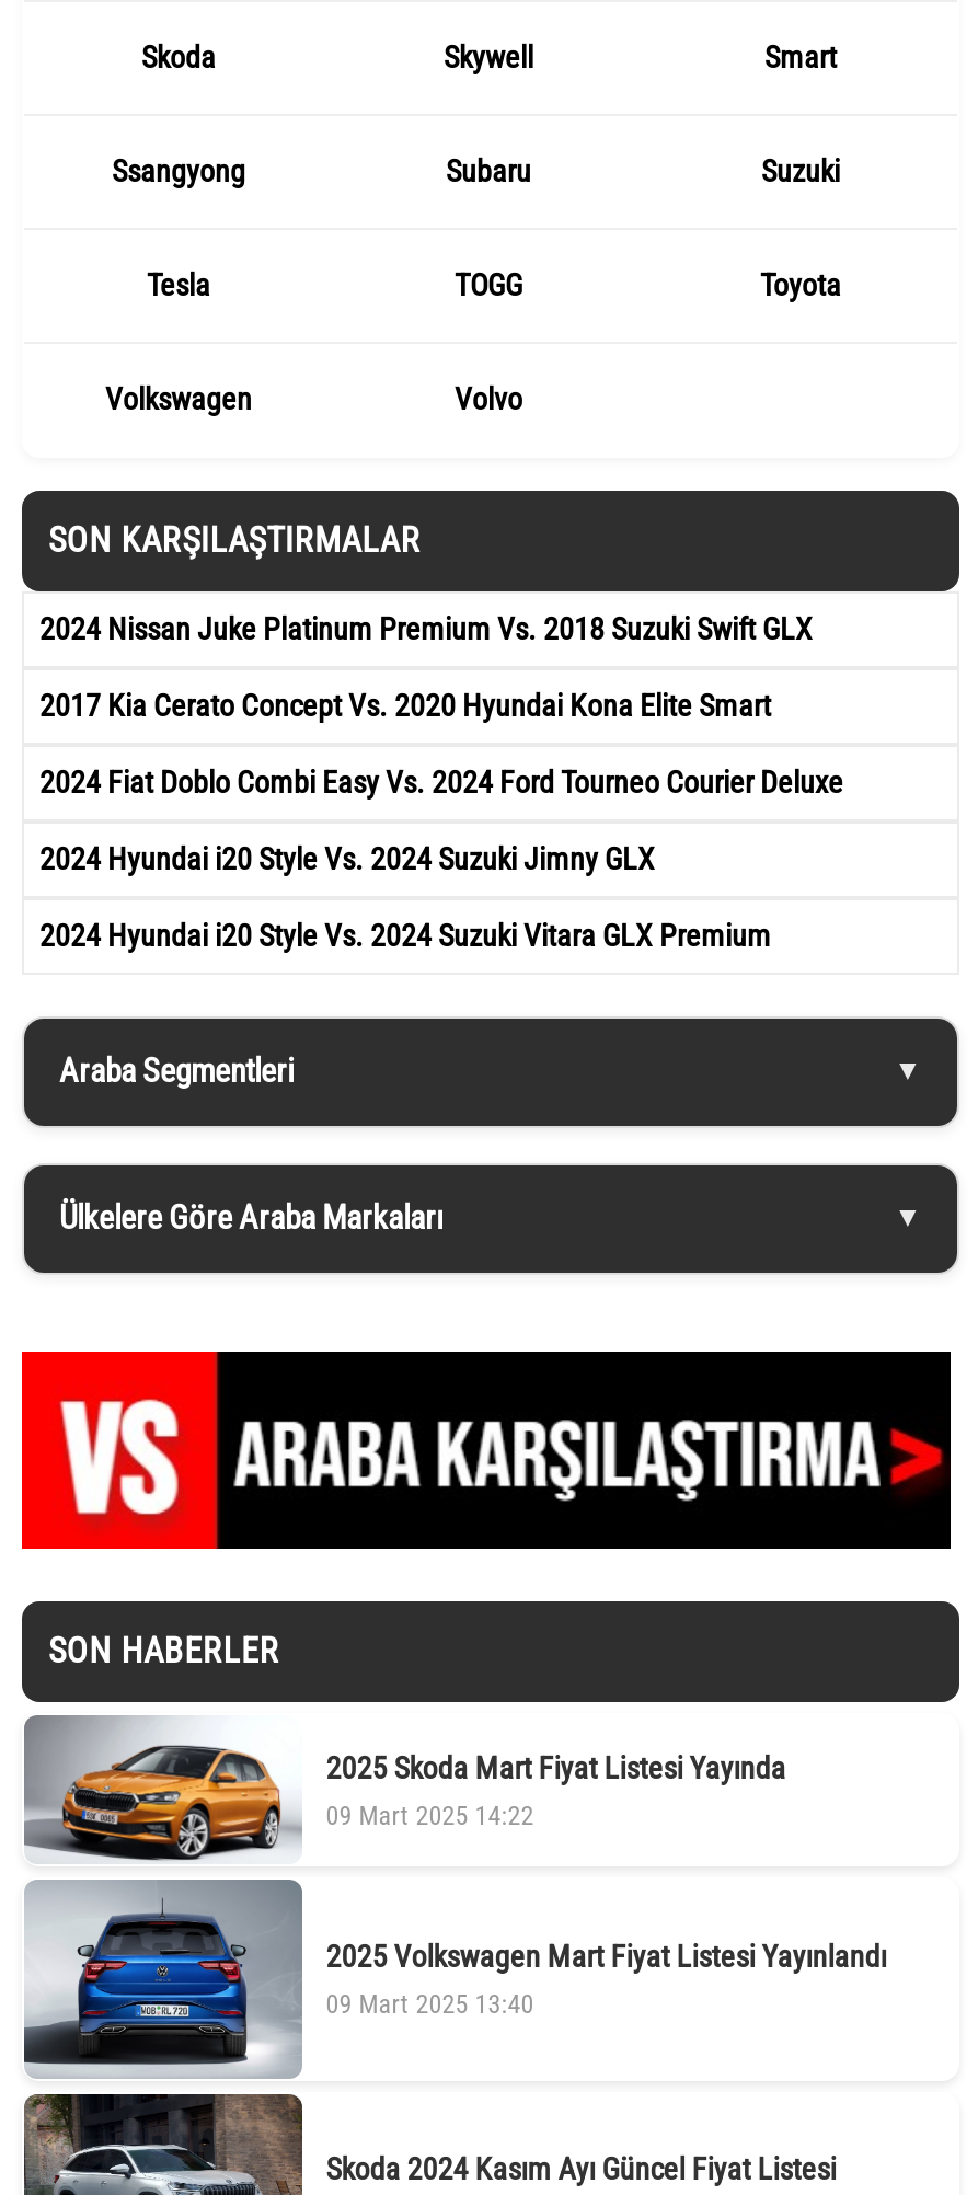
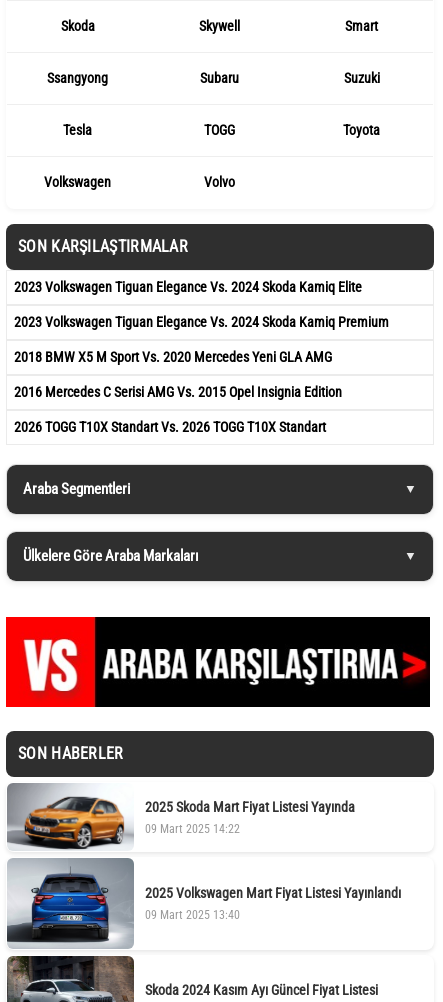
[39,611,813,646] 2024 Nissan Juke Platinum Premium Vs. 2018 Suzuki Swift GLX -> [14,279,362,295] 2023 Volkswagen Tiguan Elegance Vs. 2024 Skoda Kamiq Elite
[39,687,771,722] 2017 Kia Cerato Concept Vs. 2020 Hyundai Kona Elite Smart -> [14,314,389,330] 2023 Volkswagen Tiguan Elegance Vs. 2024 Skoda Kamiq Premium
[39,764,843,799] 2024 Fiat Doblo Combi Easy Vs. 2024 Ford Tourneo Courier Deluxe -> [14,349,332,365] 2018 BMW X5 M Sport Vs. 2020 Mercedes Yeni GLA AMG
[39,841,655,876] 2024 Hyundai i20 Style Vs. 2024 Suzuki Jimny GLX -> [14,384,342,400] 2016 Mercedes C Serisi AMG Vs. 2015 Opel Insignia Edition
[39,917,771,952] 2024 Hyundai i20 Style Vs. 2024 Suzuki Vitara GLX Premium -> [14,419,326,435] 2026 TOGG T10X Standart Vs. 2026 TOGG T10X Standart

